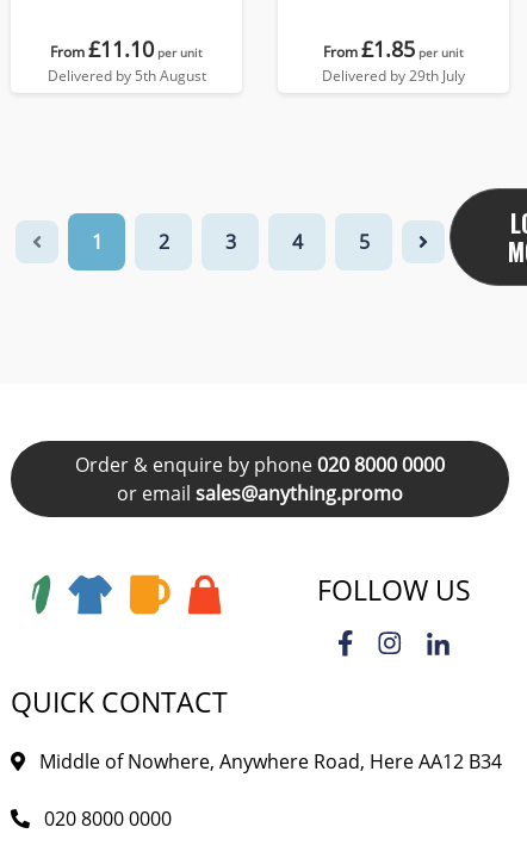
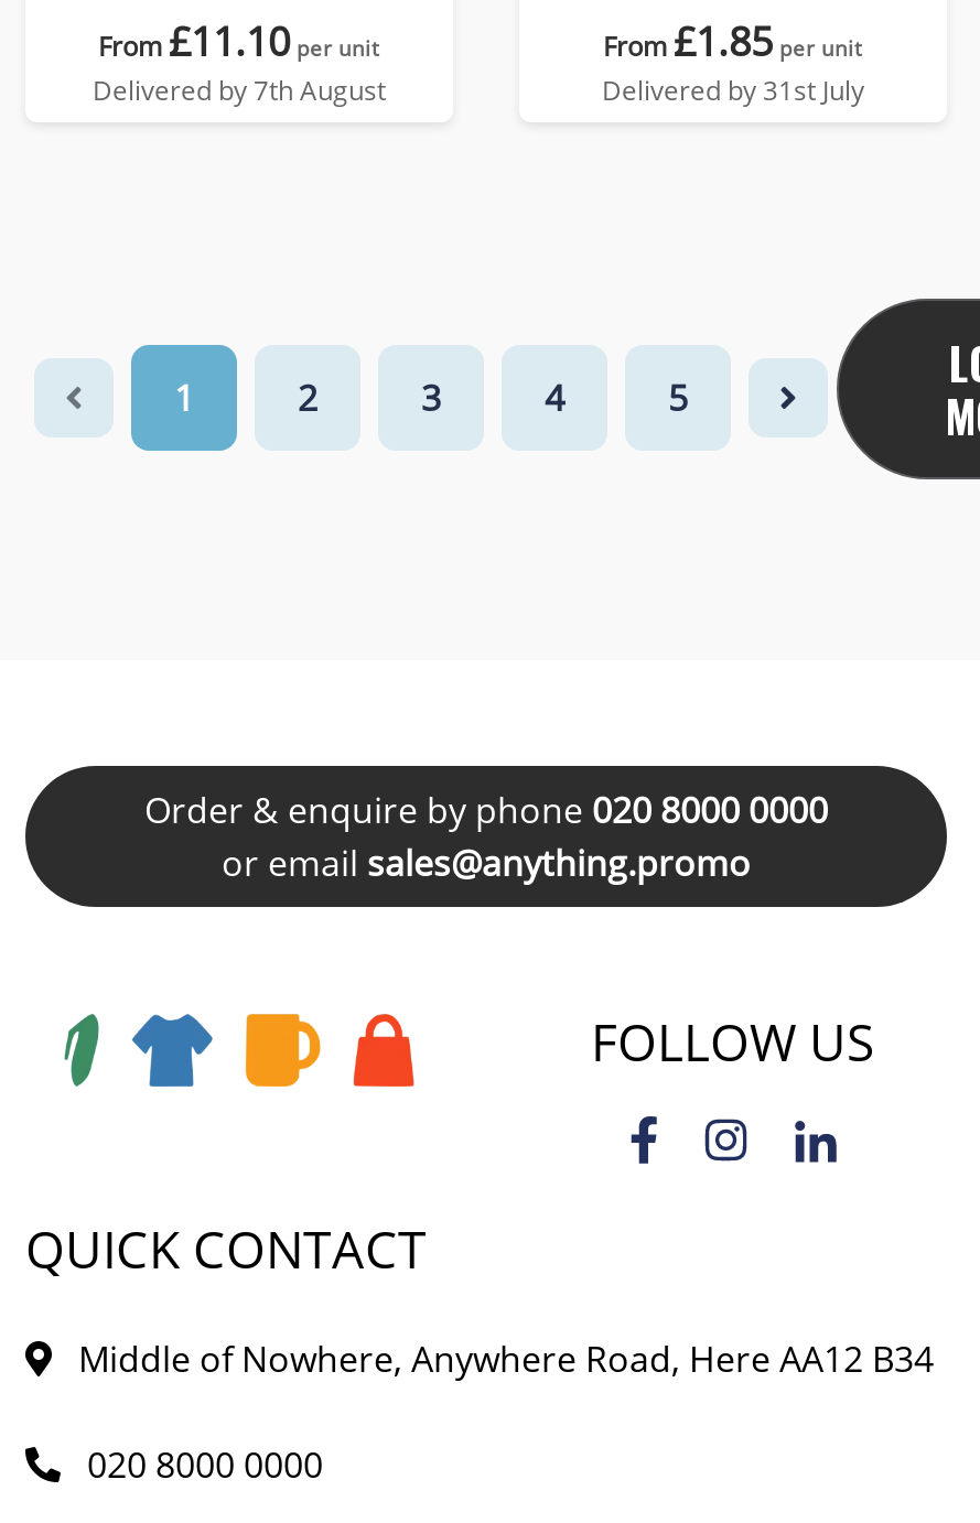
[47,66,206,86] Delivered by 5th August -> [93,72,386,109] Delivered by 7th August
[322,66,465,86] Delivered by 29th July -> [602,72,864,109] Delivered by 31st July

